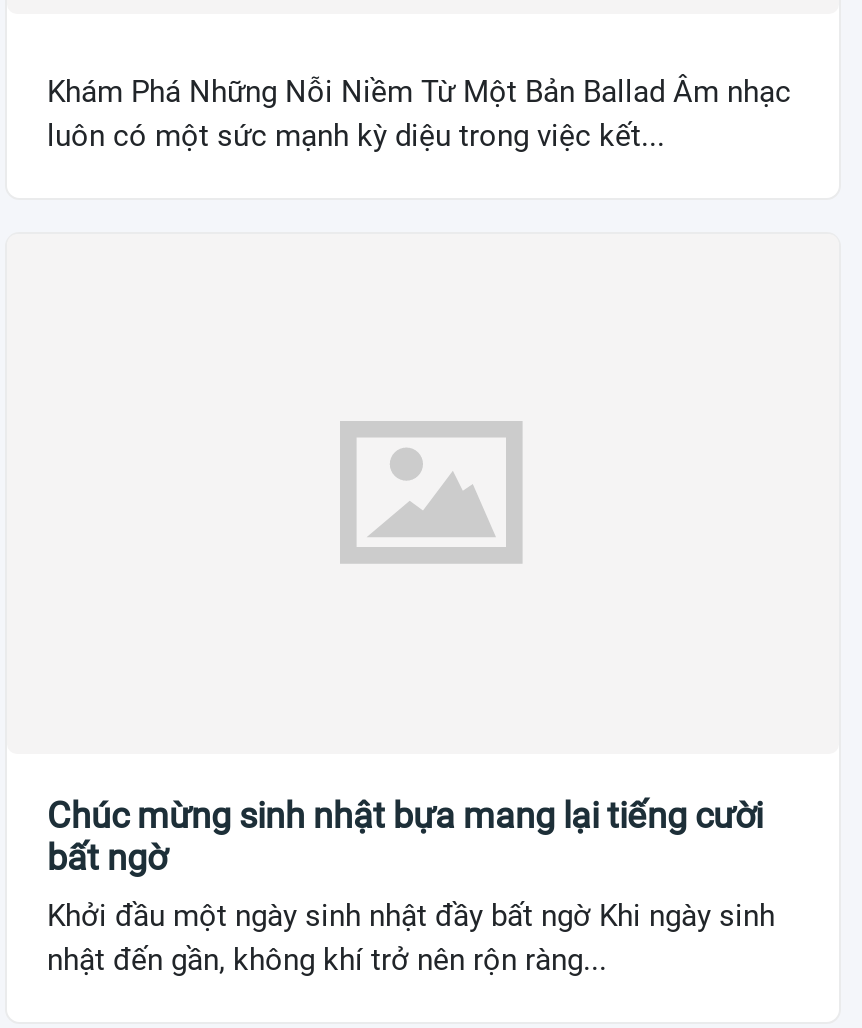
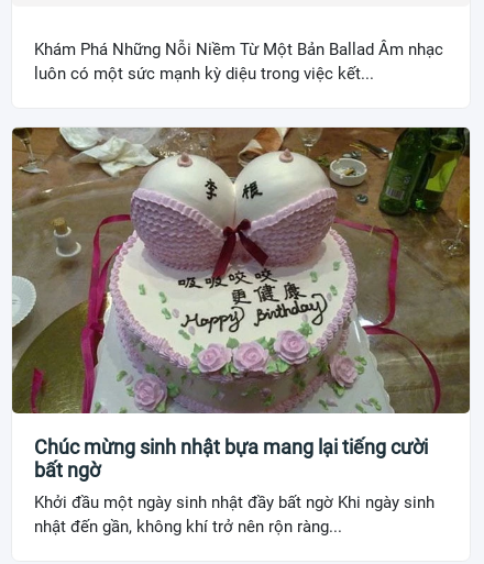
none -> [11,126,471,414] [image]

